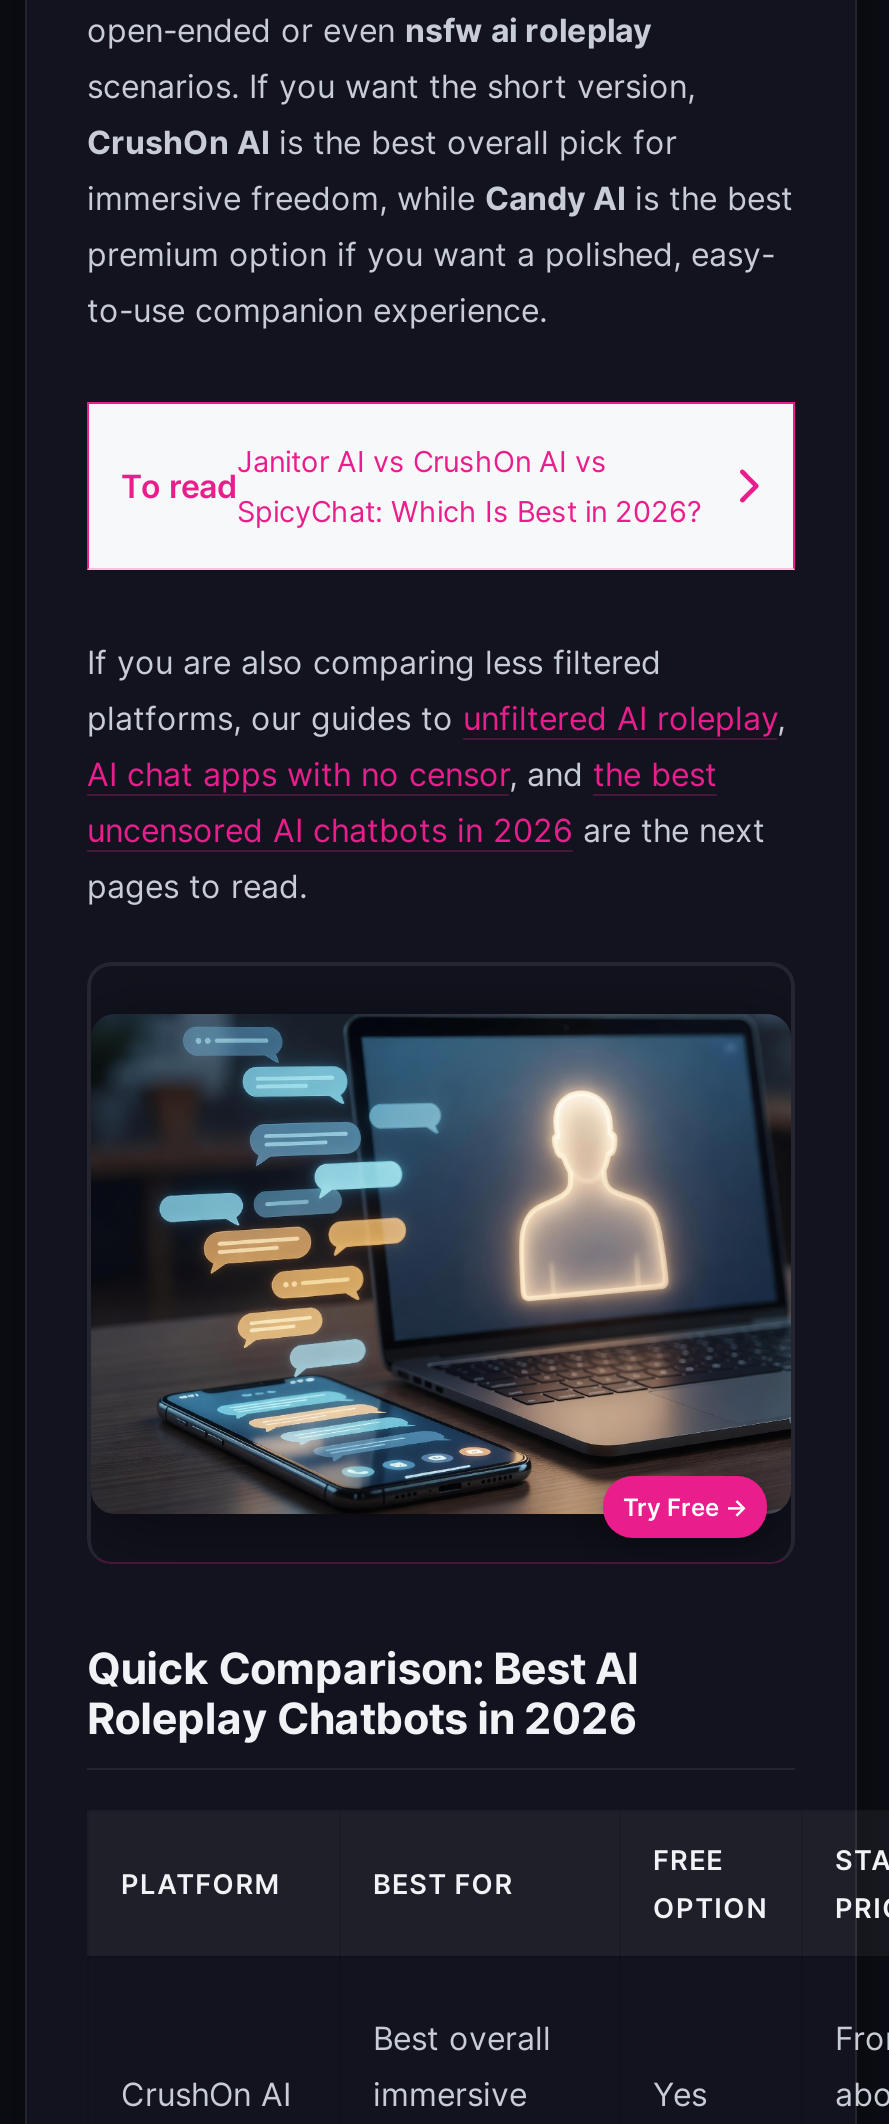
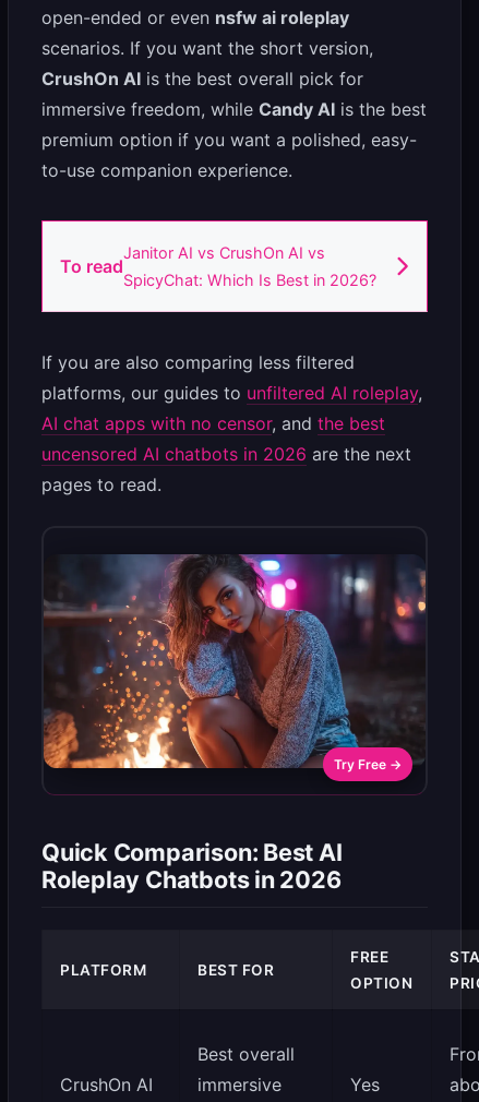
[93,1016,791,1516] [image] -> [44,554,427,769] [image]

